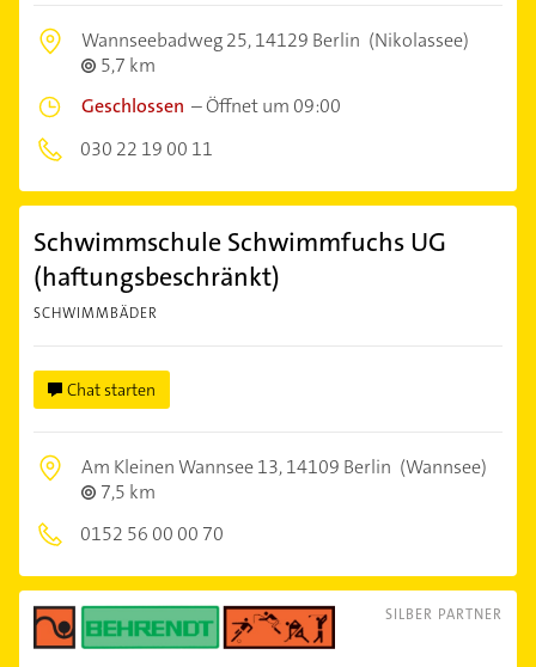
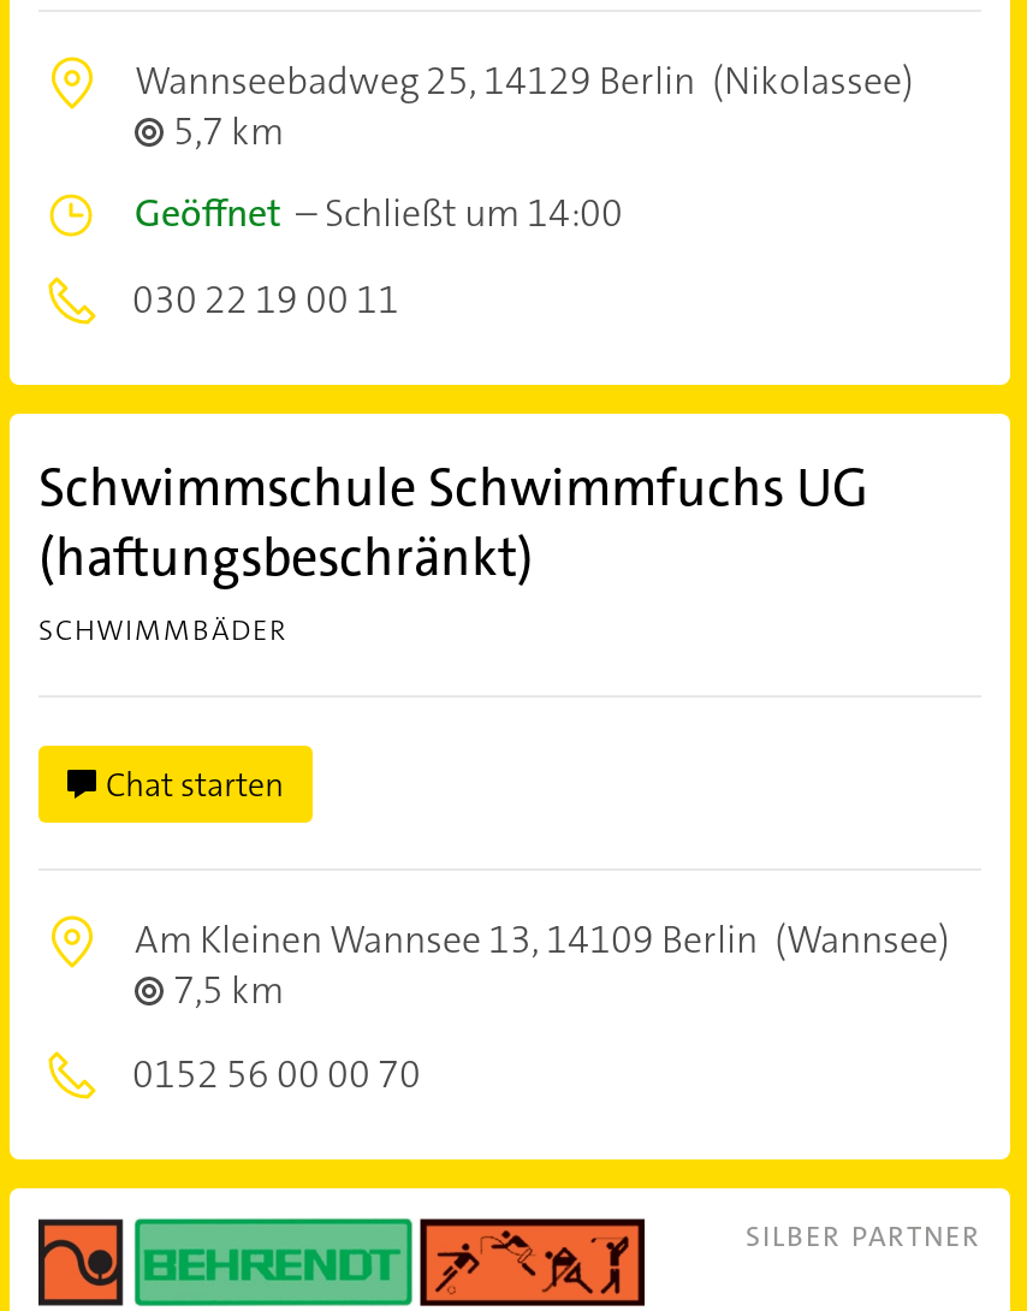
[81,93,341,118] Geschlossen – Öffnet um 09:00 -> [135,188,623,238] Geöffnet – Schließt um 14:00

